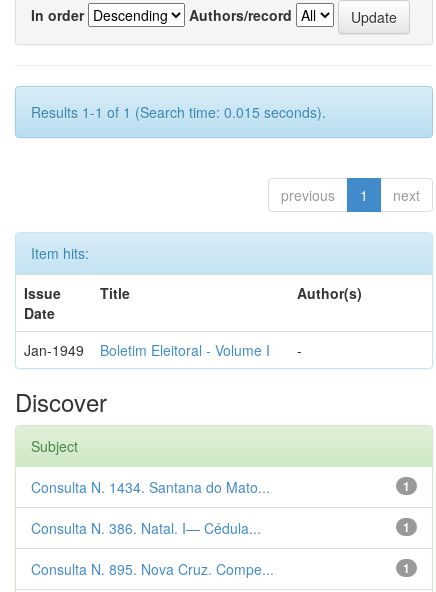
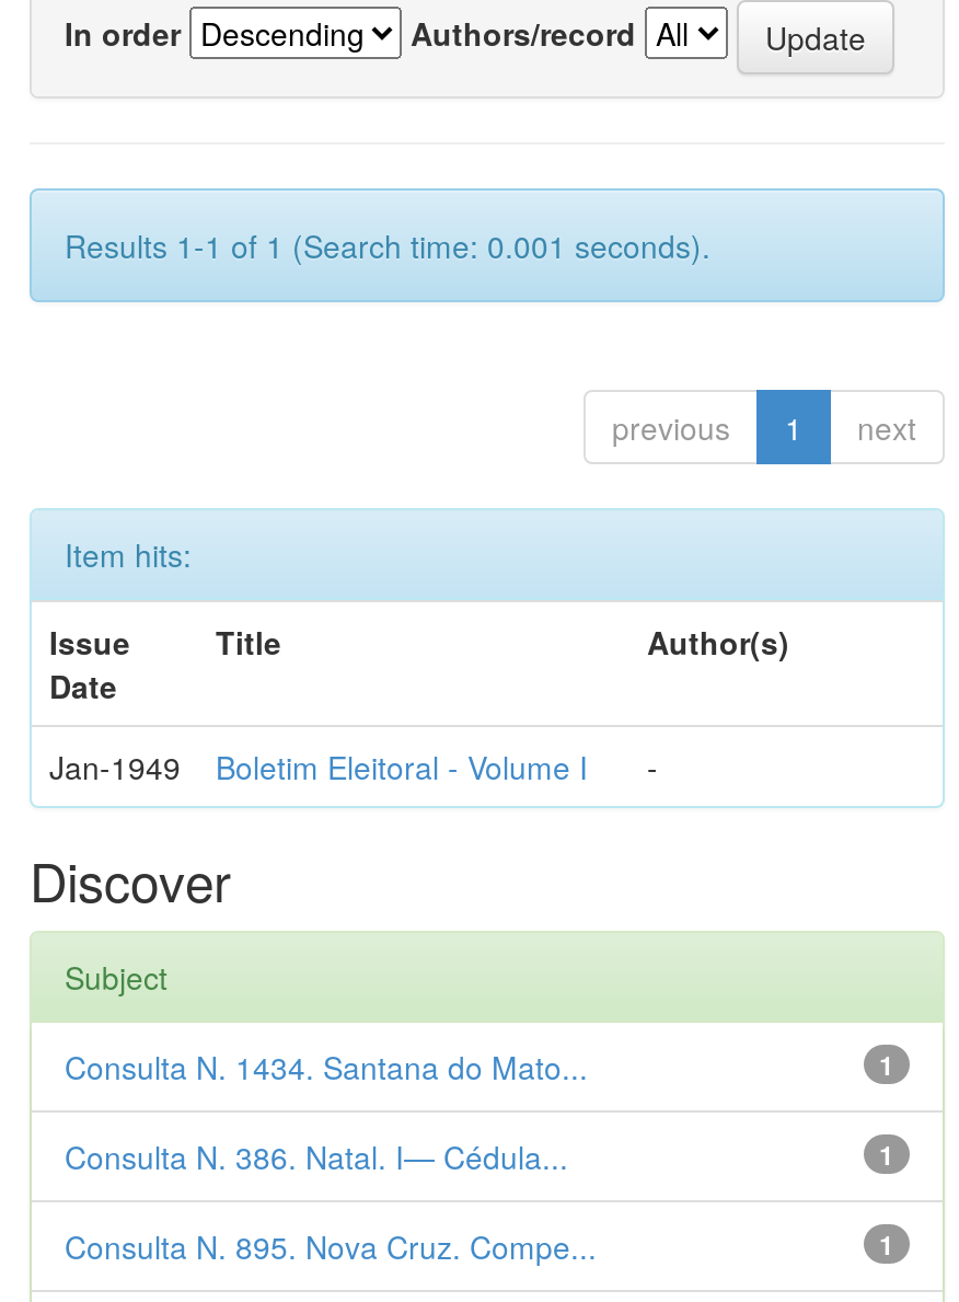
[31,102,326,122] Results 1-1 of 1 (Search time: 0.015 seconds). -> [65,223,710,267] Results 1-1 of 1 (Search time: 0.001 seconds).

